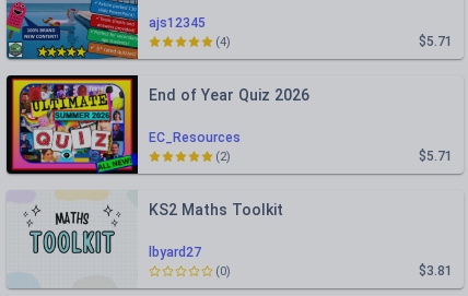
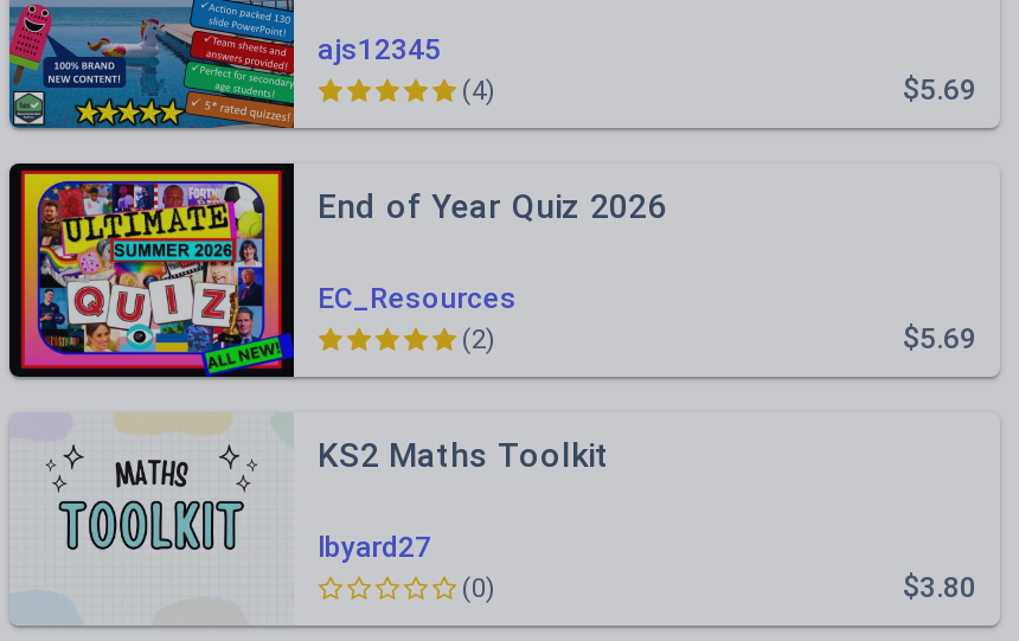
[419,34,453,49] $5.71 -> [903,73,976,107] $5.69
[419,149,453,164] $5.71 -> [903,322,976,355] $5.69
[419,263,453,279] $3.81 -> [903,571,976,604] $3.80

